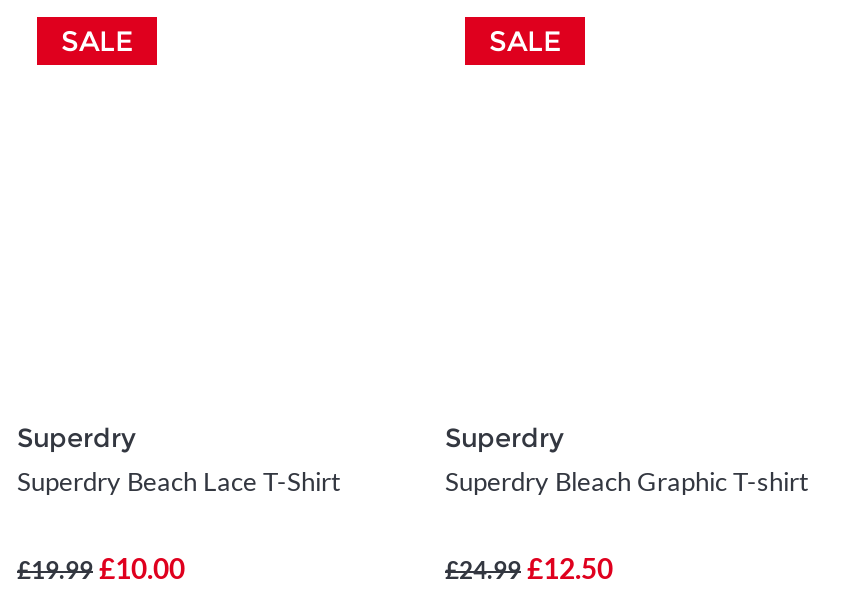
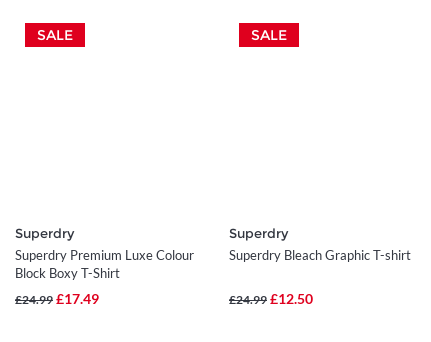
[17,465,341,497] Superdry Beach Lace T-Shirt -> [15,247,194,281] Superdry Premium Luxe Colour | Block Boxy T-Shirt
[17,551,185,585] £19.99 £10.00 -> [15,290,99,307] £24.99 £17.49

